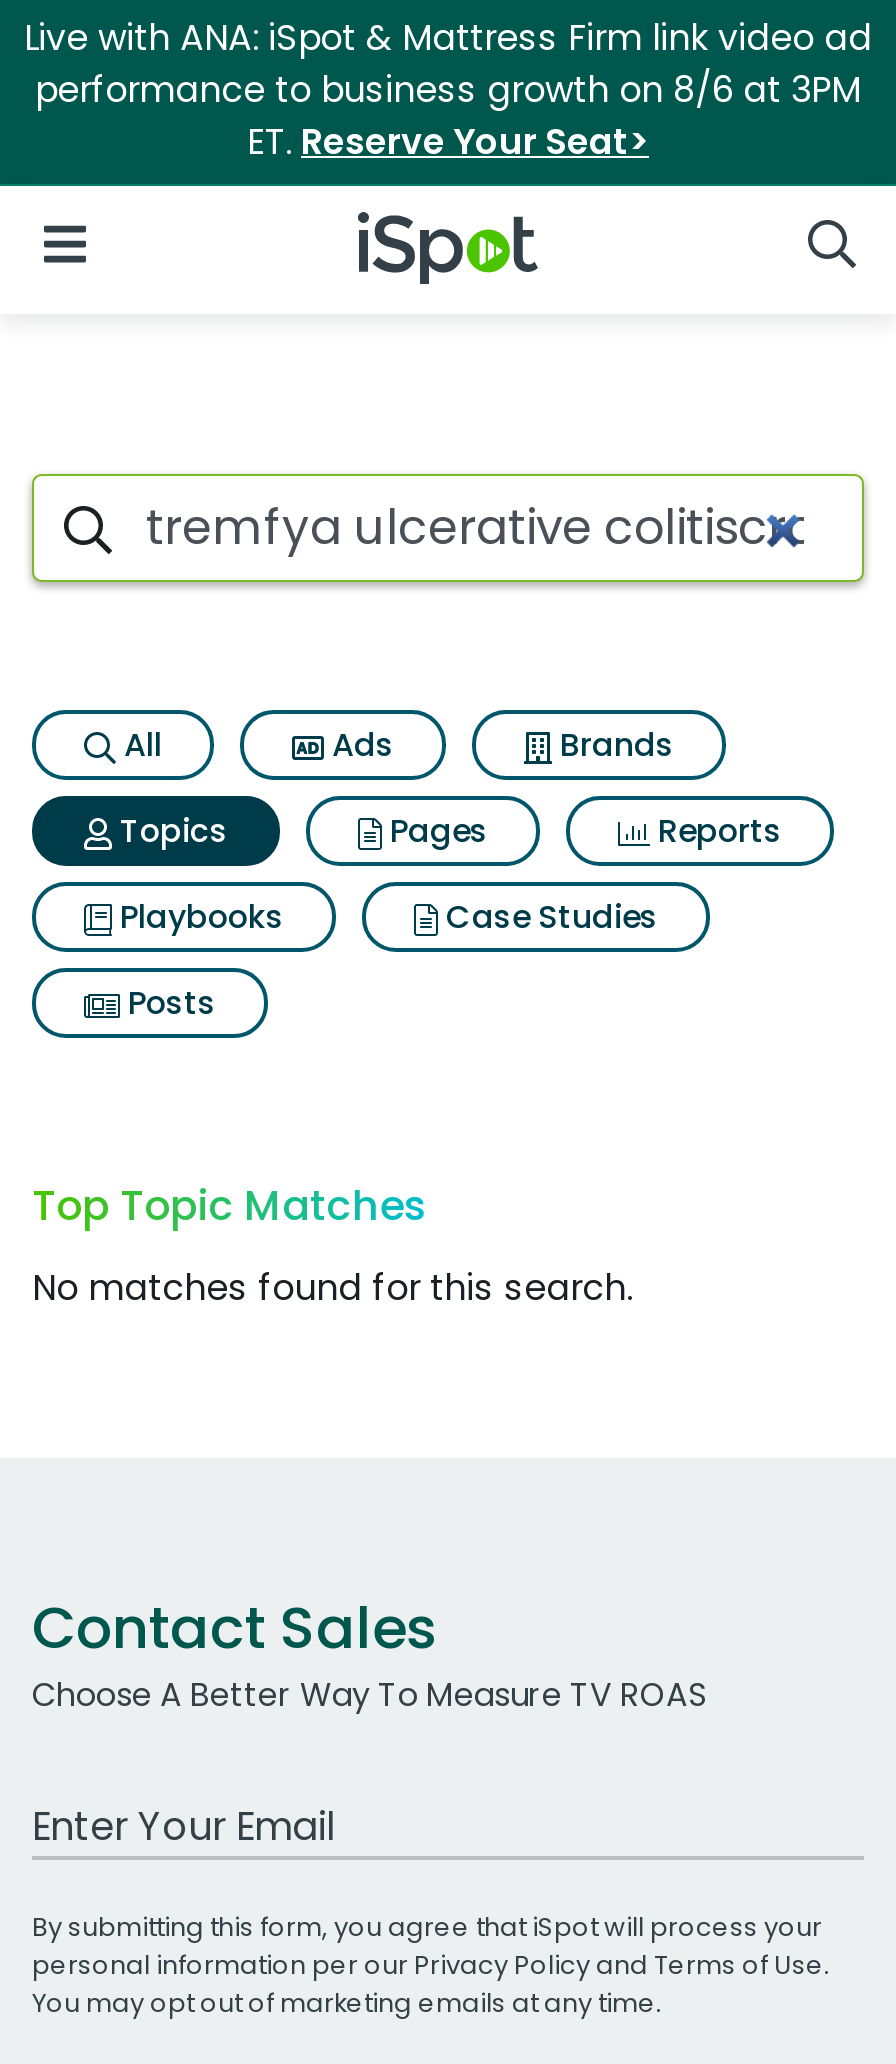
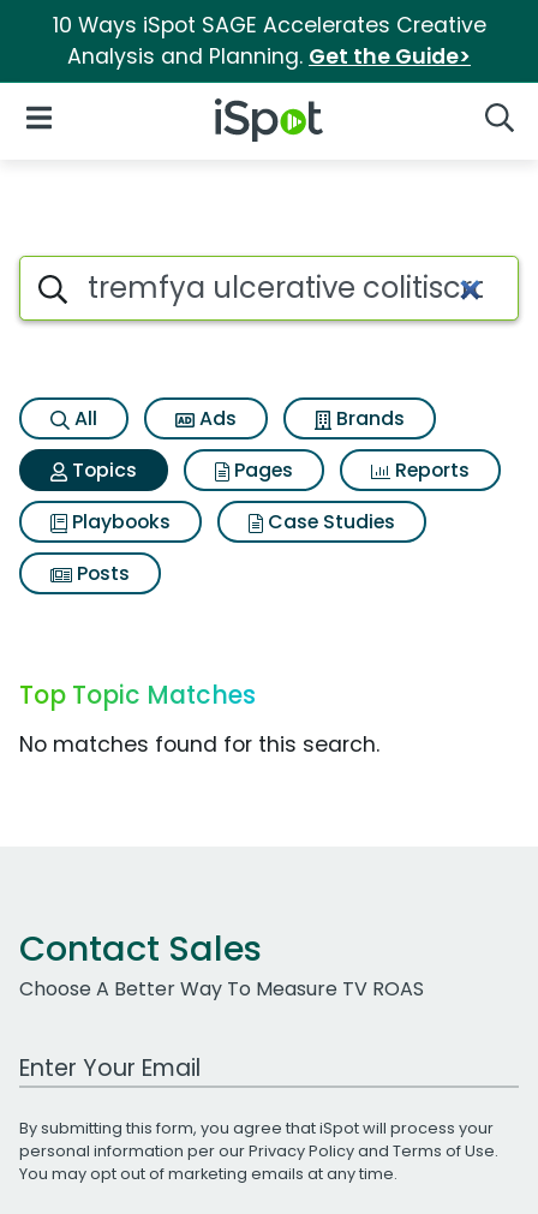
[24,14,872,166] Live with ANA: iSpot & Mattress Firm link video ad | performance to business growth on 8/6 at 3PM | ET. Reserve Your Seat> -> [52,11,486,71] 10 Ways iSpot SAGE Accelerates Creative | Analysis and Planning. Get the Guide>

